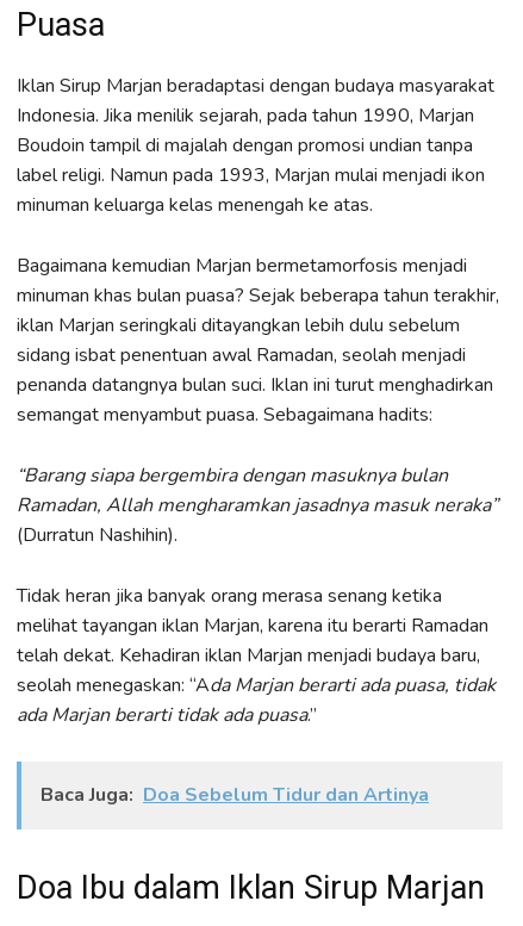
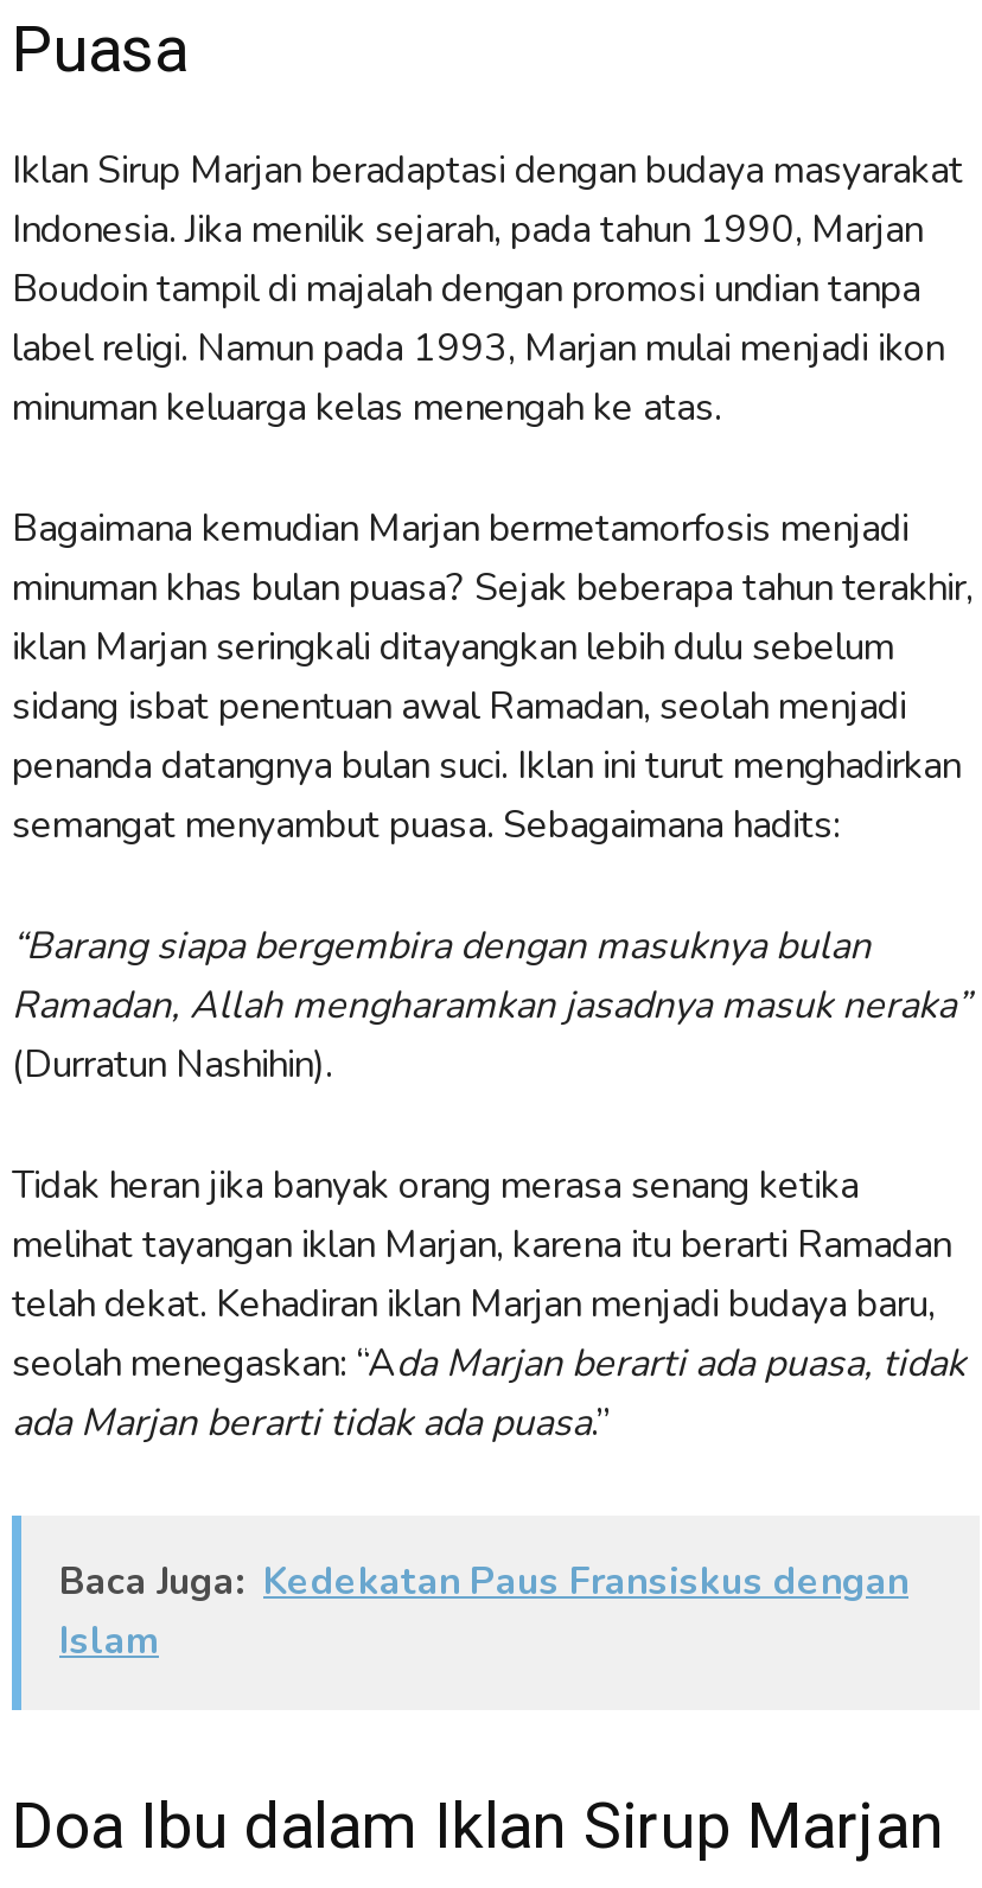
[41,781,429,807] Baca Juga: Doa Sebelum Tidur dan Artinya -> [59,1555,908,1666] Baca Juga: Kedekatan Paus Fransiskus dengan | Islam

